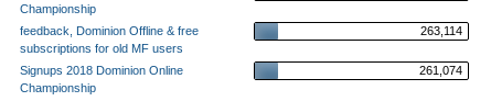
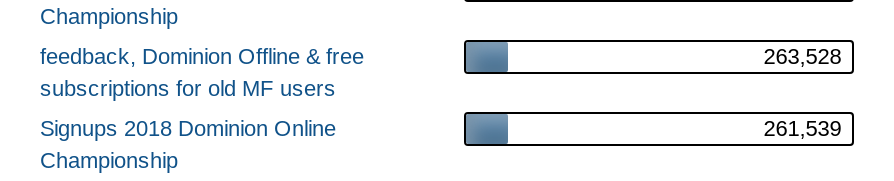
[420,24,462,37] 263,114 -> [763,44,841,68] 263,528
[419,64,462,77] 261,074 -> [763,116,841,140] 261,539

